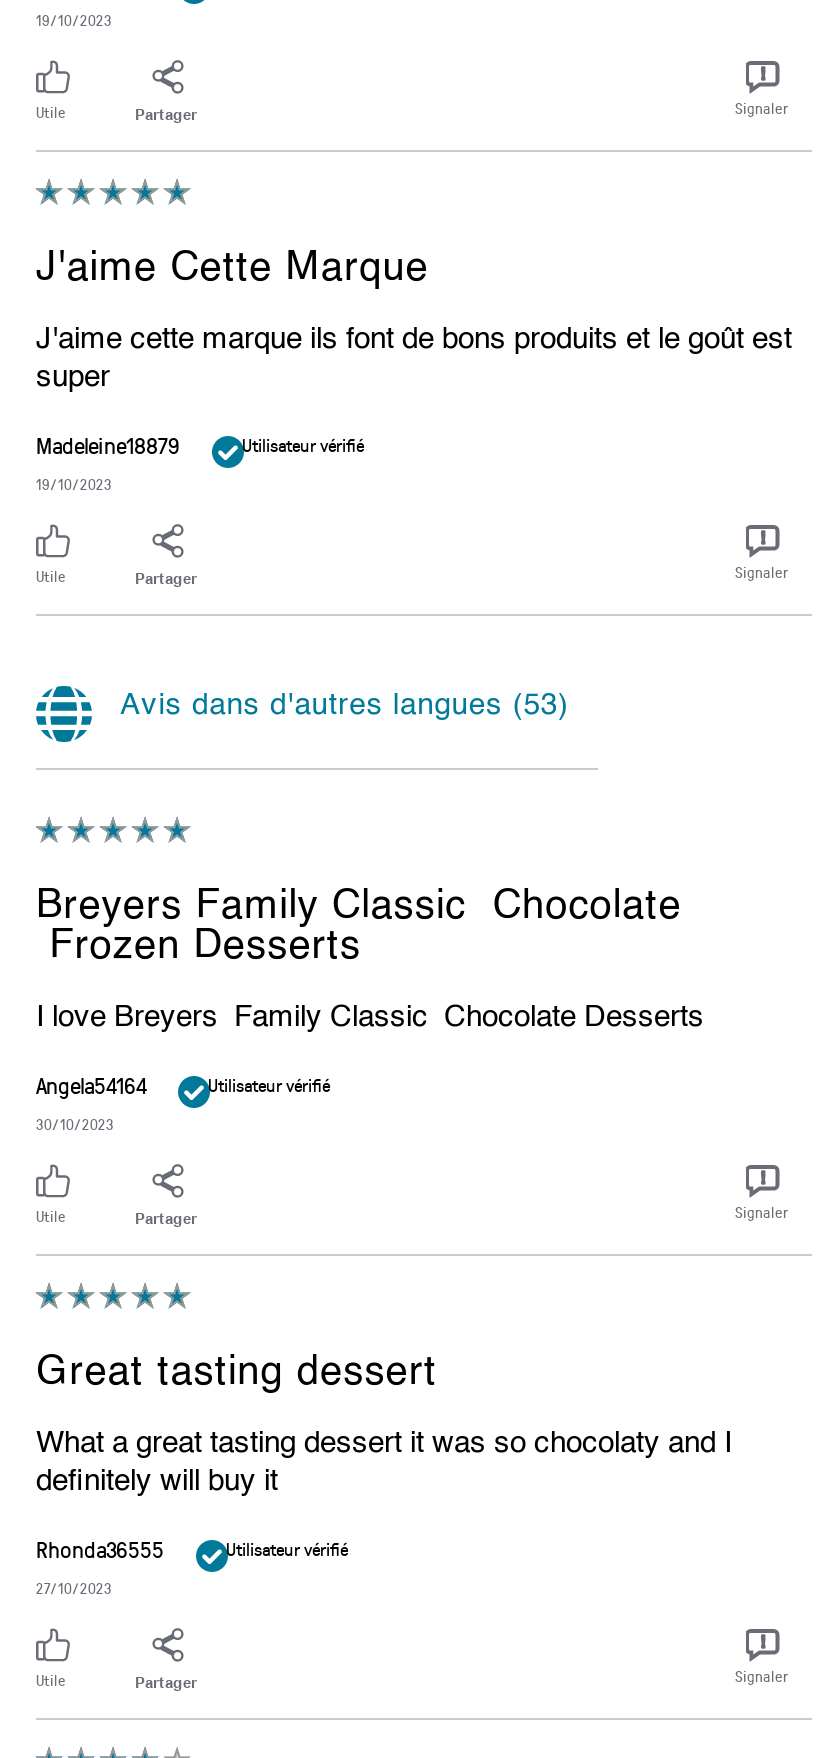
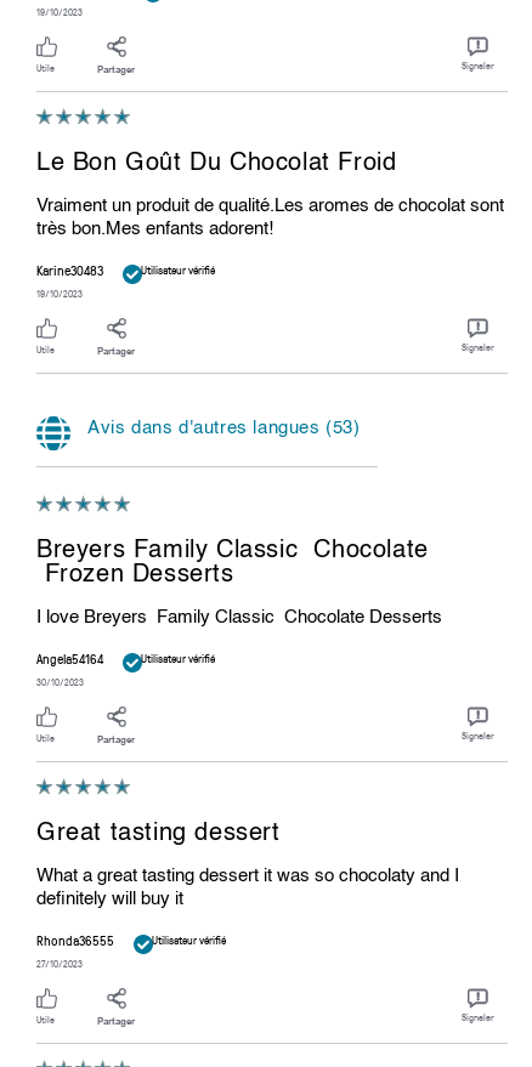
[36,249,429,289] J'aime Cette Marque -> [36,151,396,175] Le Bon Goût Du Chocolat Froid
[36,323,792,391] J'aime cette marque ils font de bons produits et le goût est | super -> [36,196,504,237] Vraiment un produit de qualité.Les aromes de chocolat sont | très bon.Mes enfants adorent!
[36,429,180,459] Madeleine18879 -> [36,260,103,279] Karine30483

